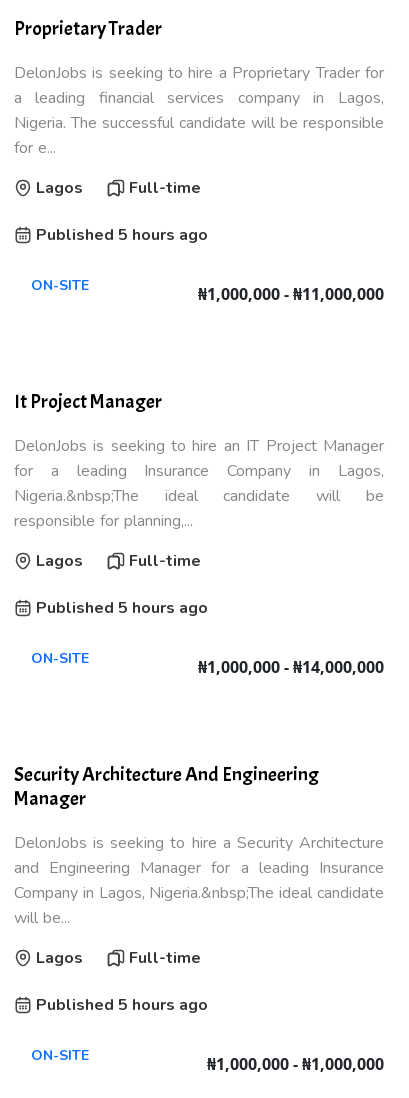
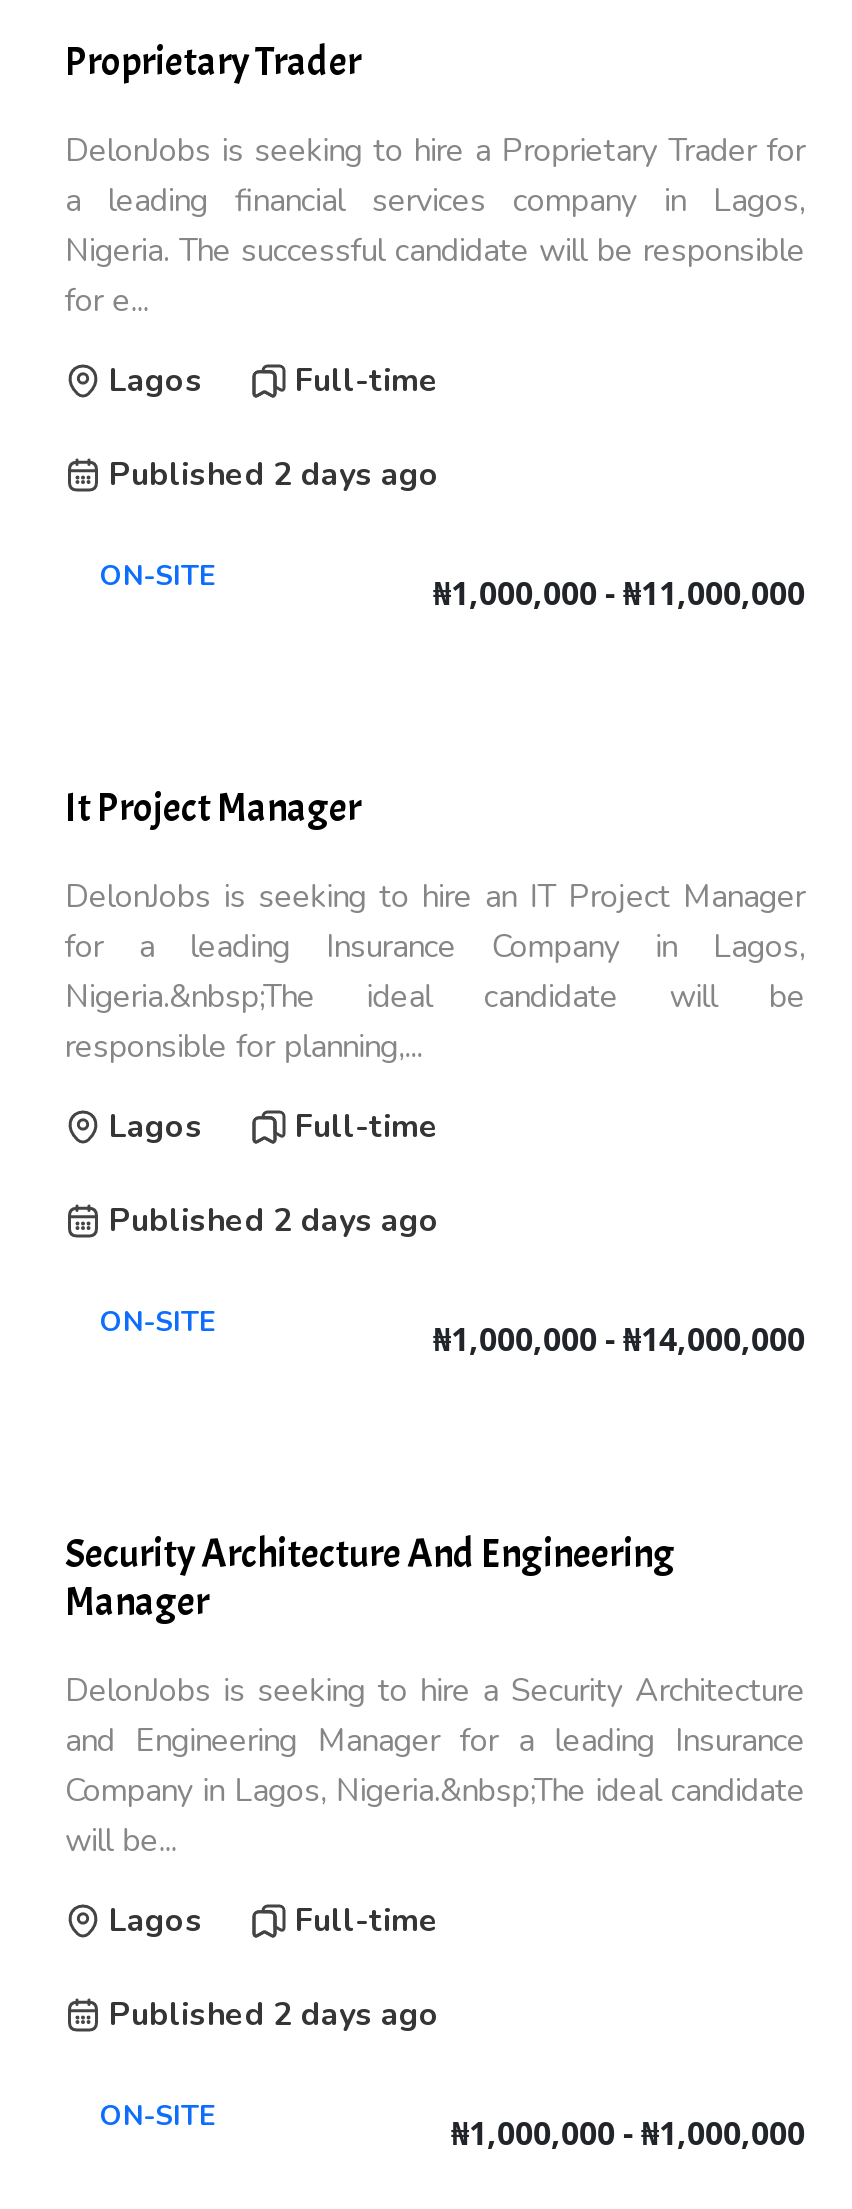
[36,224,208,246] Published 5 hours ago -> [109,453,439,497] Published 2 days ago
[36,597,208,619] Published 5 hours ago -> [109,1199,439,1243] Published 2 days ago
[36,994,208,1016] Published 5 hours ago -> [109,1993,439,2037] Published 2 days ago

